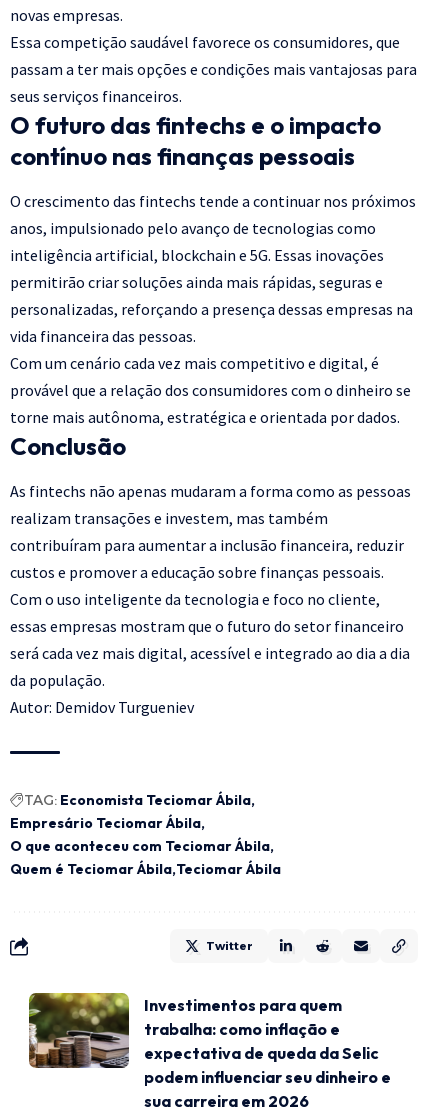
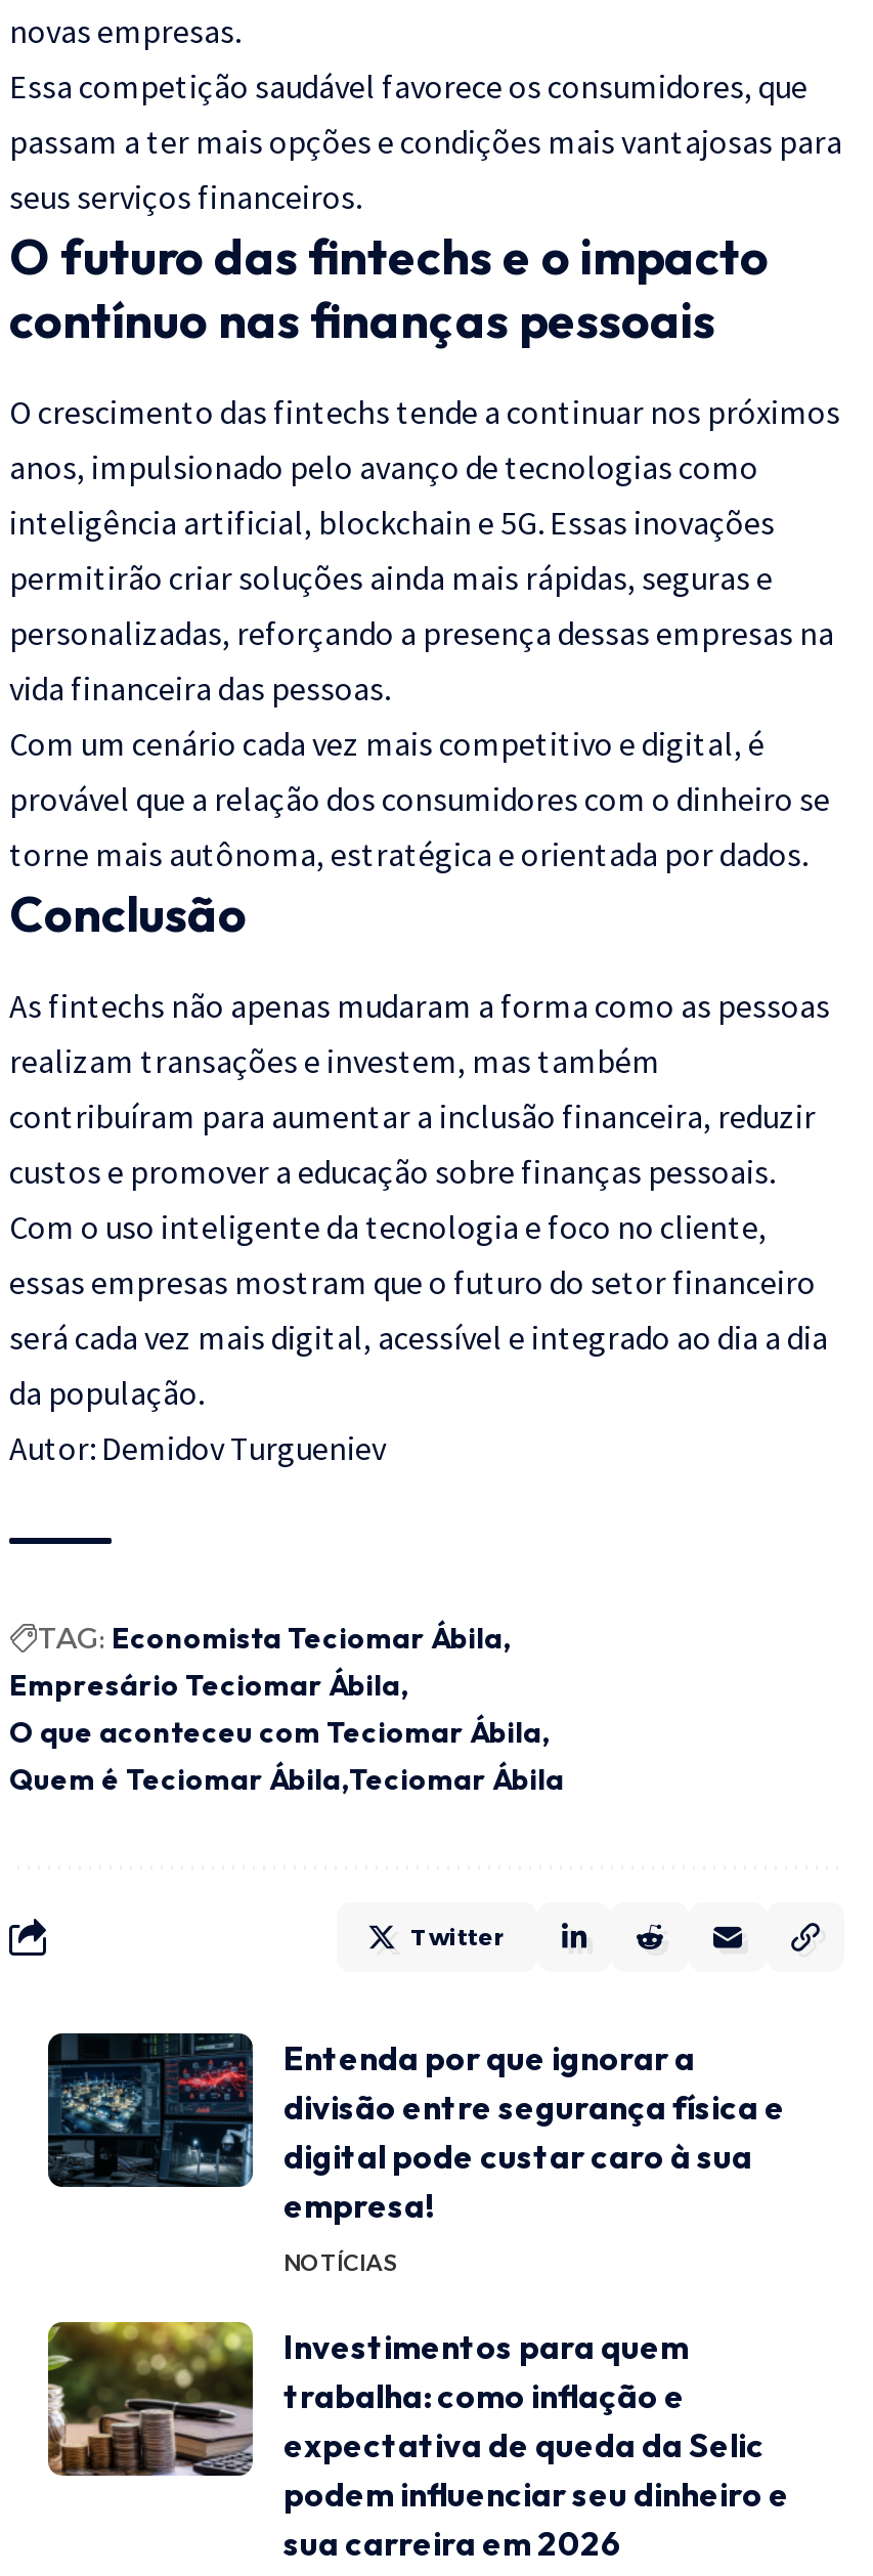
none -> [46,2031,785,2277] [image] | Entenda por que ignorar a | divisão entre segurança física e | digital pode custar caro à sua | empresa! | NOTÍCIAS

